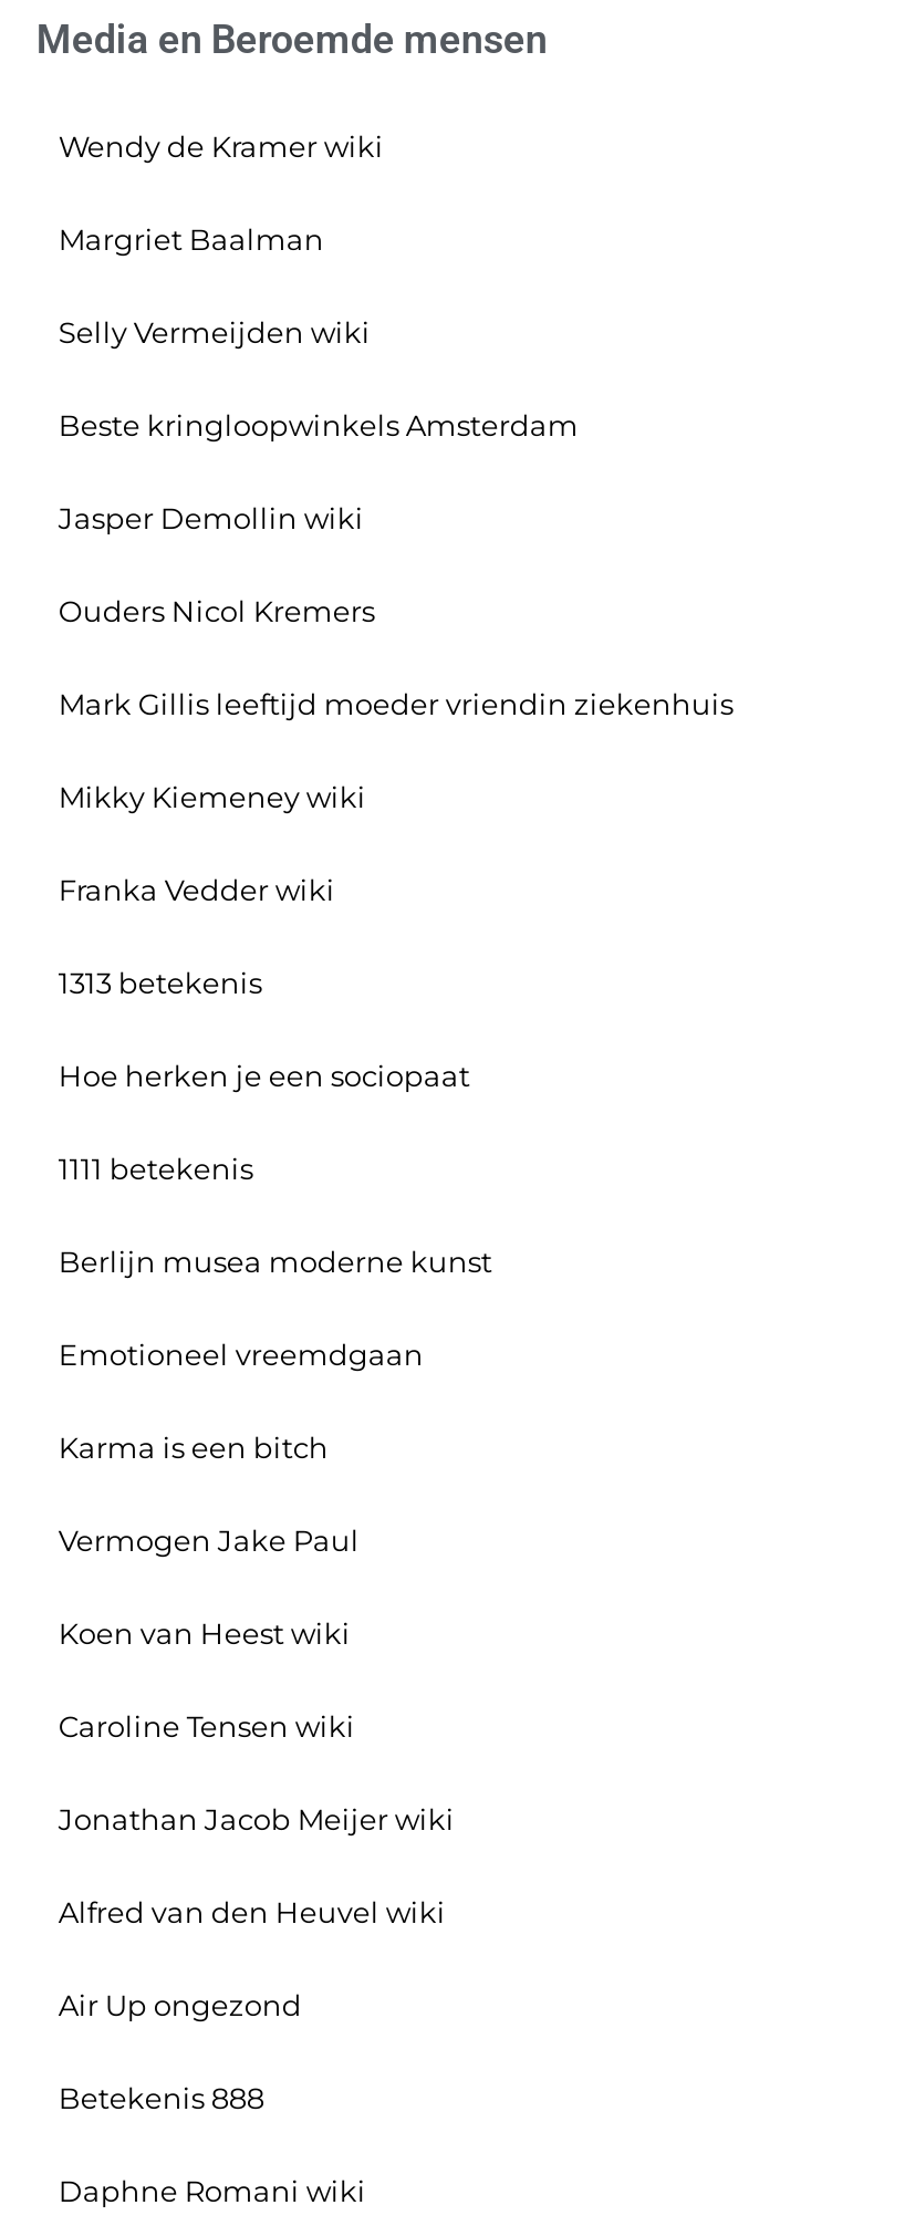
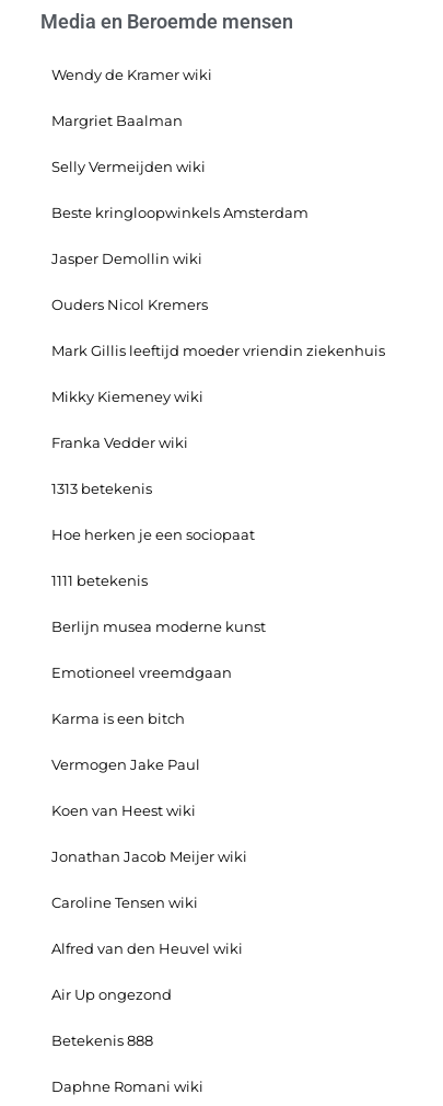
moved [58,1709,355,1744] -> [52,894,198,911]: Caroline Tensen wiki
moved [58,1802,454,1837] -> [52,848,248,865]: Jonathan Jacob Meijer wiki

